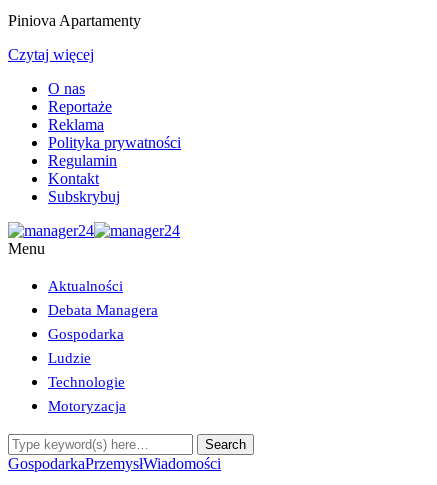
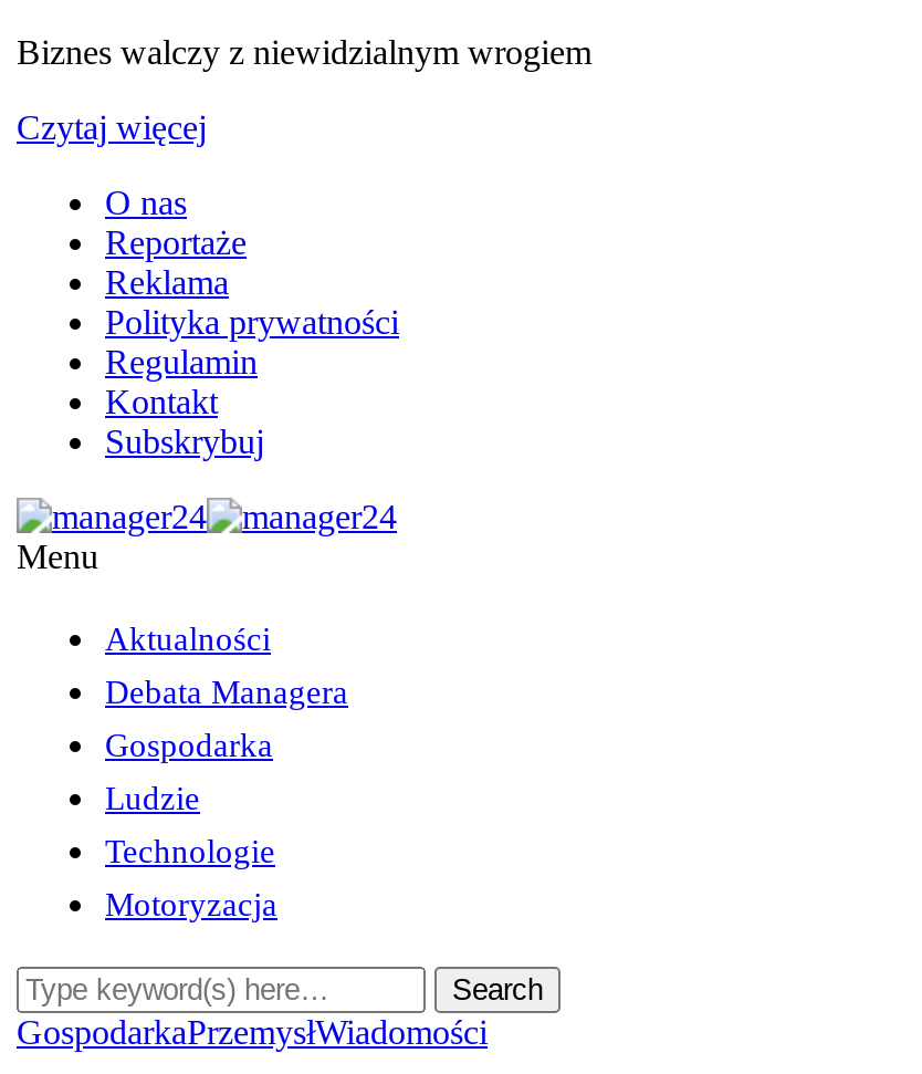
[8,12,141,29] Piniova Apartamenty -> [17,33,591,71] Biznes walczy z niewidzialnym wrogiem

